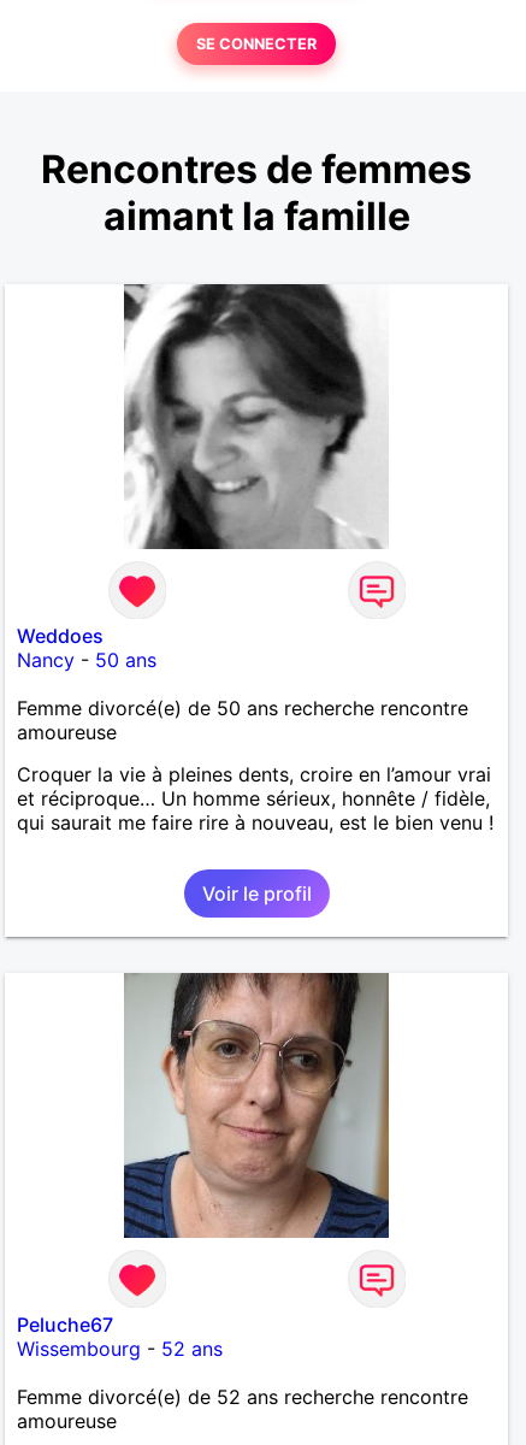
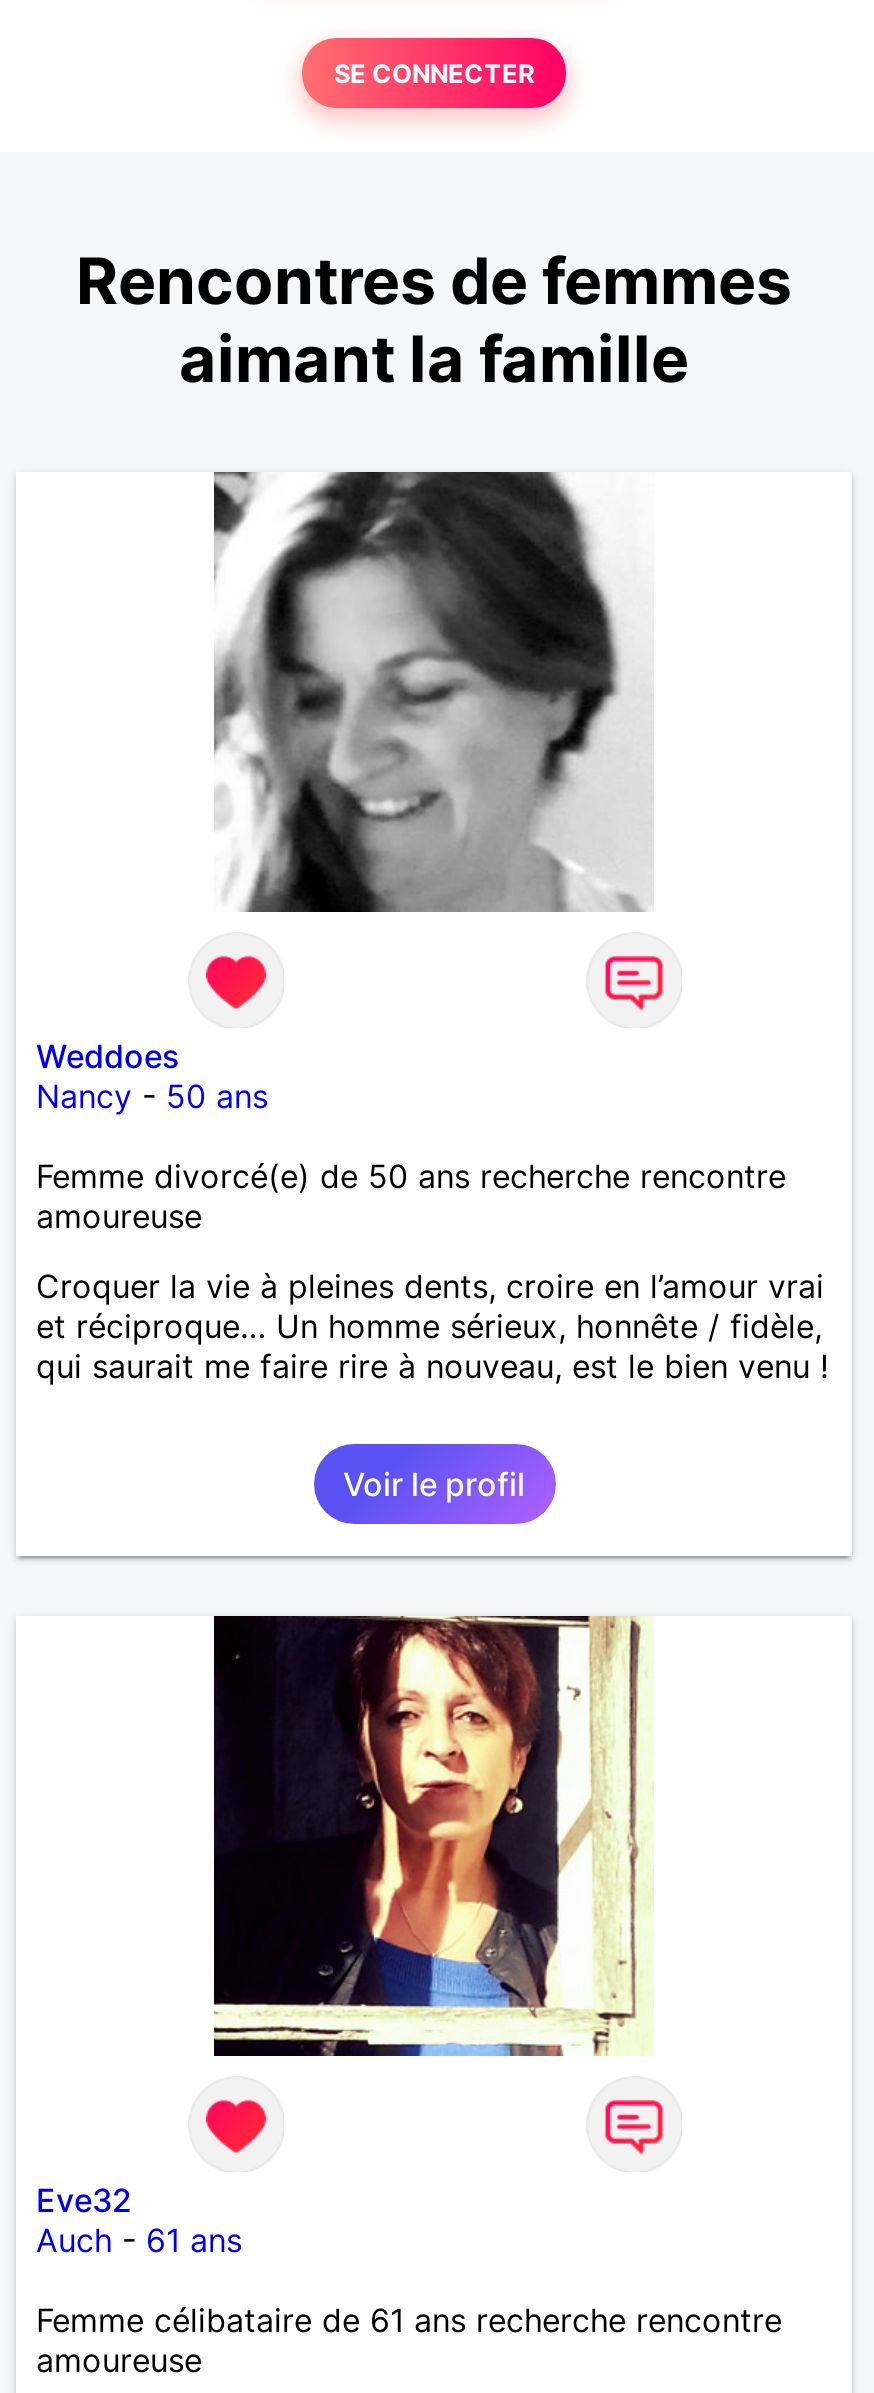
[123,972,390,1239] [image] -> [212,1614,654,2058] [image]
[17,1312,223,1361] Peluche67 | Wissembourg - 52 ans -> [36,2180,242,2260] Eve32 | Auch - 61 ans
[17,1385,468,1409] Femme divorcé(e) de 52 ans recherche rencontre -> [36,2300,782,2340] Femme célibataire de 61 ans recherche rencontre

